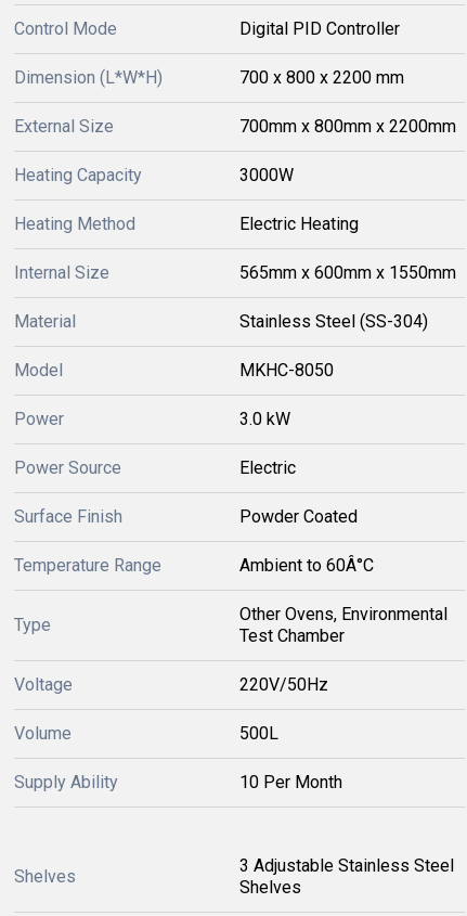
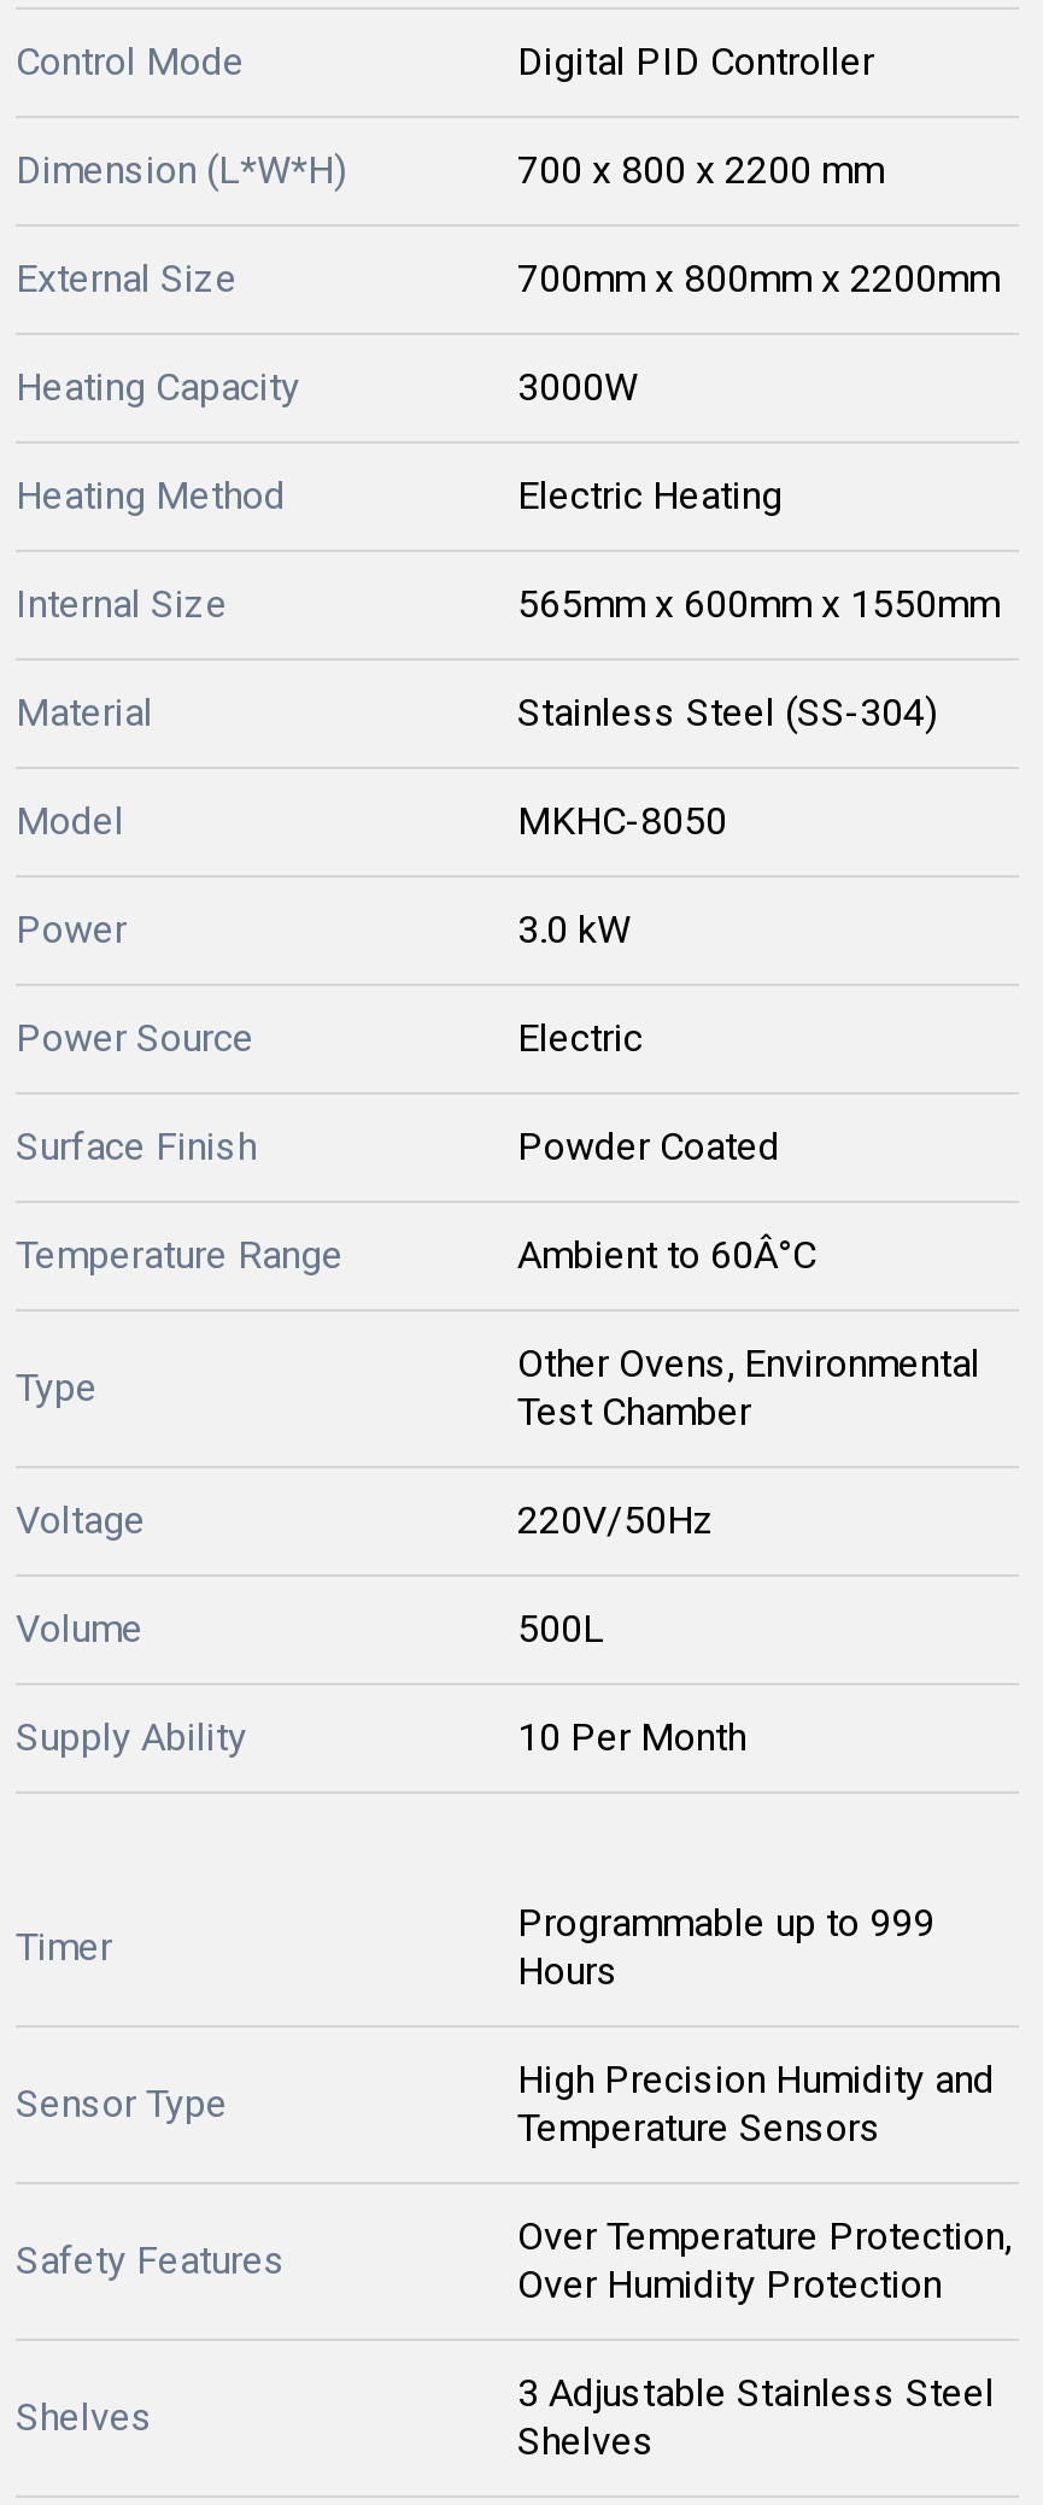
none -> [16,1924,112,1970] Timer
none -> [16,1900,934,2126] Programmable up to 999 | Hours | Sensor Type
none -> [16,2057,995,2283] High Precision Humidity and | Temperature Sensors | Safety Features
none -> [517,2213,1012,2307] Over Temperature Protection, | Over Humidity Protection

